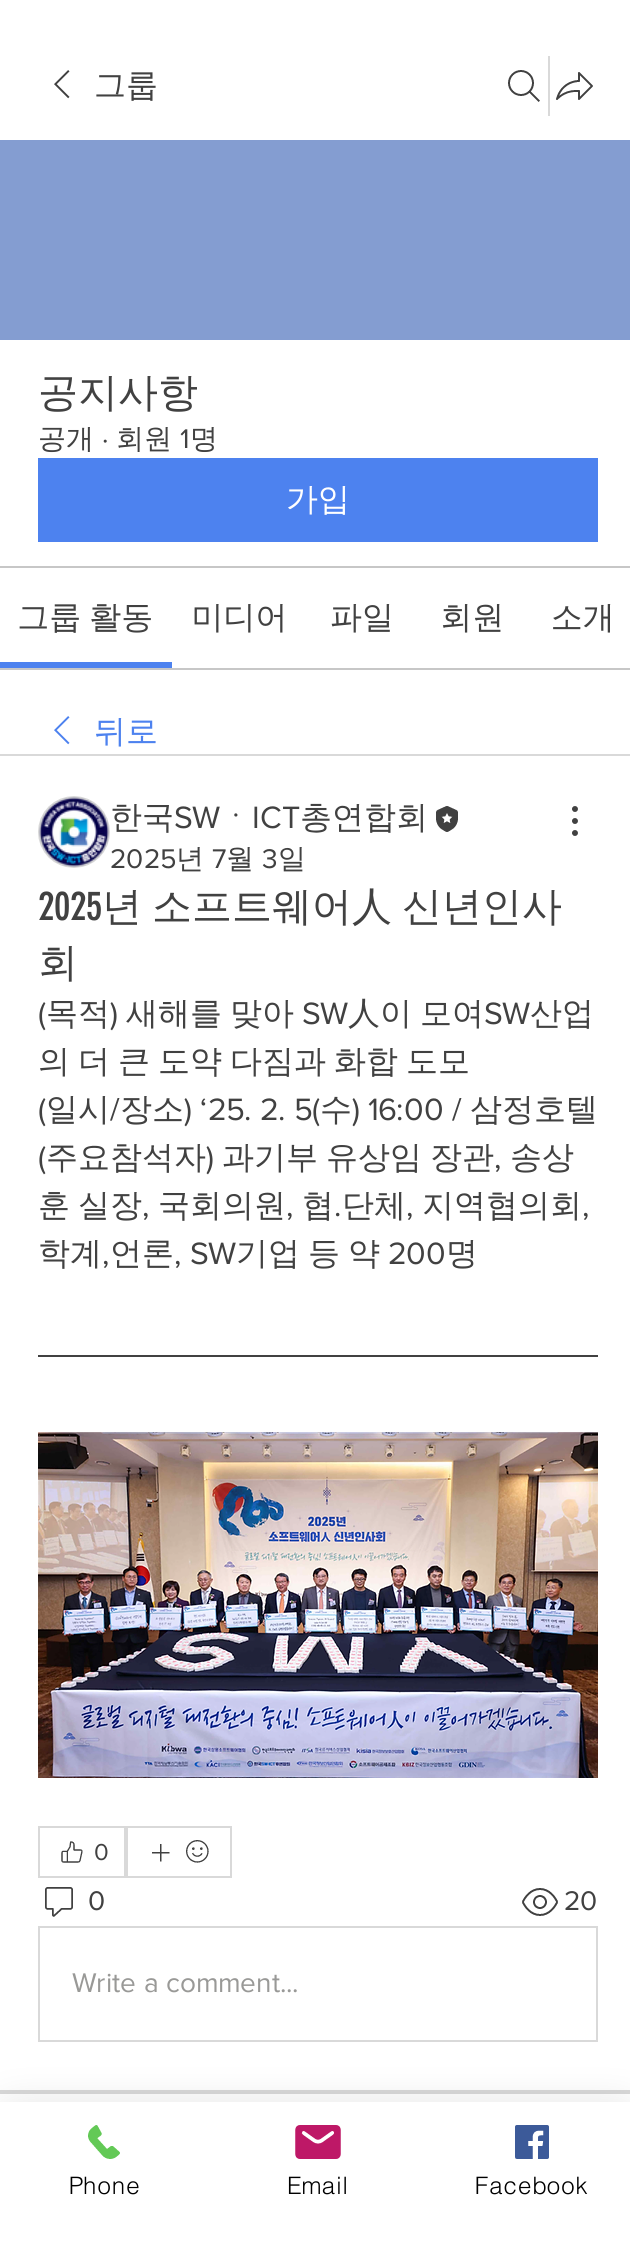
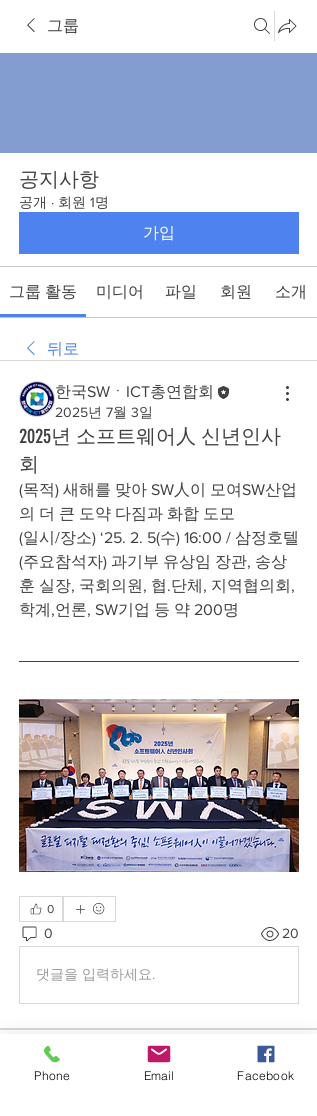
[72,1967,298,1999] Write a comment... -> [36,966,155,982] 댓글을 입력하세요.

